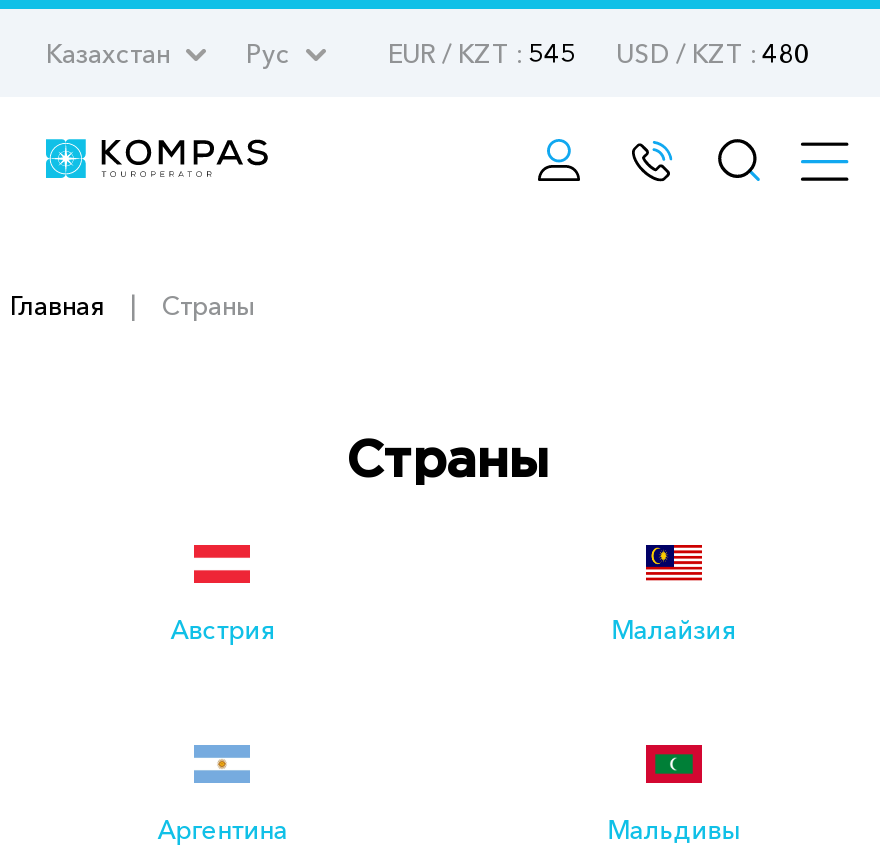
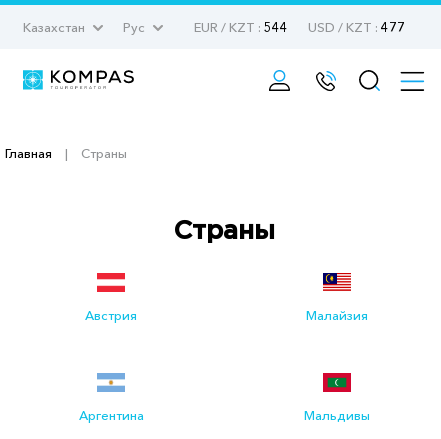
[388,37,576,69] EUR / KZT : 545 -> [194,19,288,35] EUR / KZT : 544
[616,37,810,69] USD / KZT : 480 -> [308,19,405,35] USD / KZT : 477

